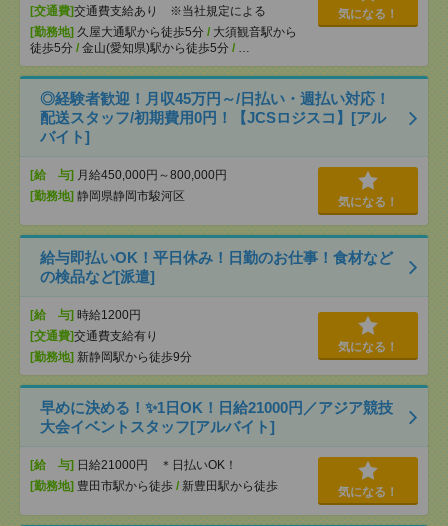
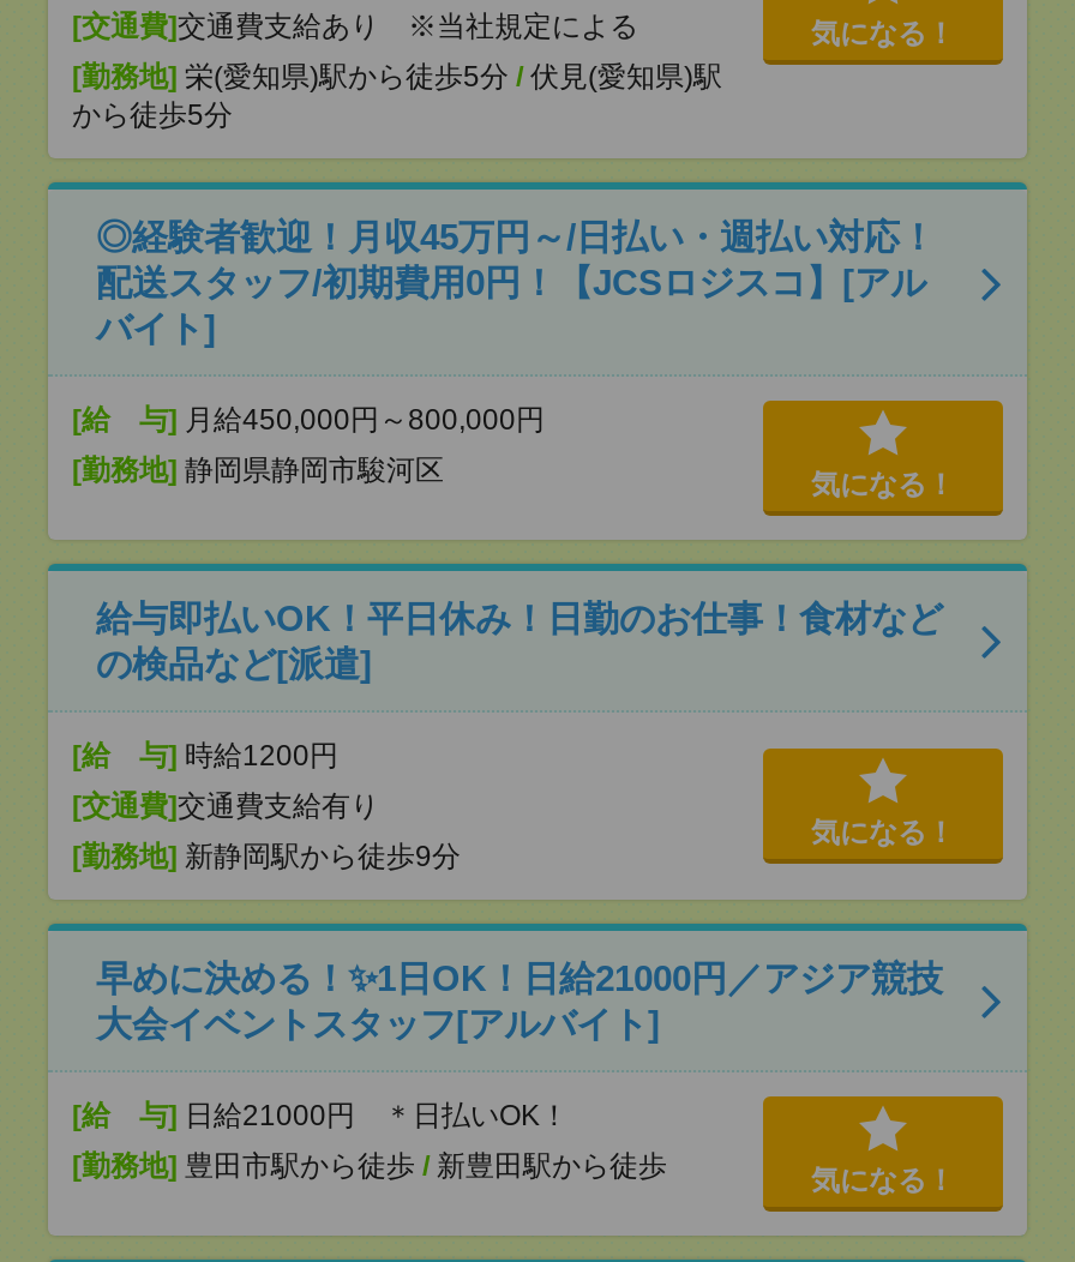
[30,25,297,55] [勤務地]久屋大通駅から徒歩5分/大須観音駅から | 徒歩5分/金山(愛知県)駅から徒歩5分/ … -> [72,60,722,132] [勤務地]栄(愛知県)駅から徒歩5分/伏見(愛知県)駅 | から徒歩5分

